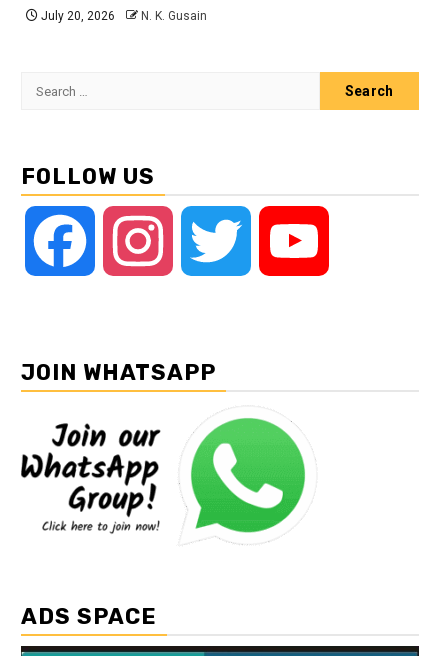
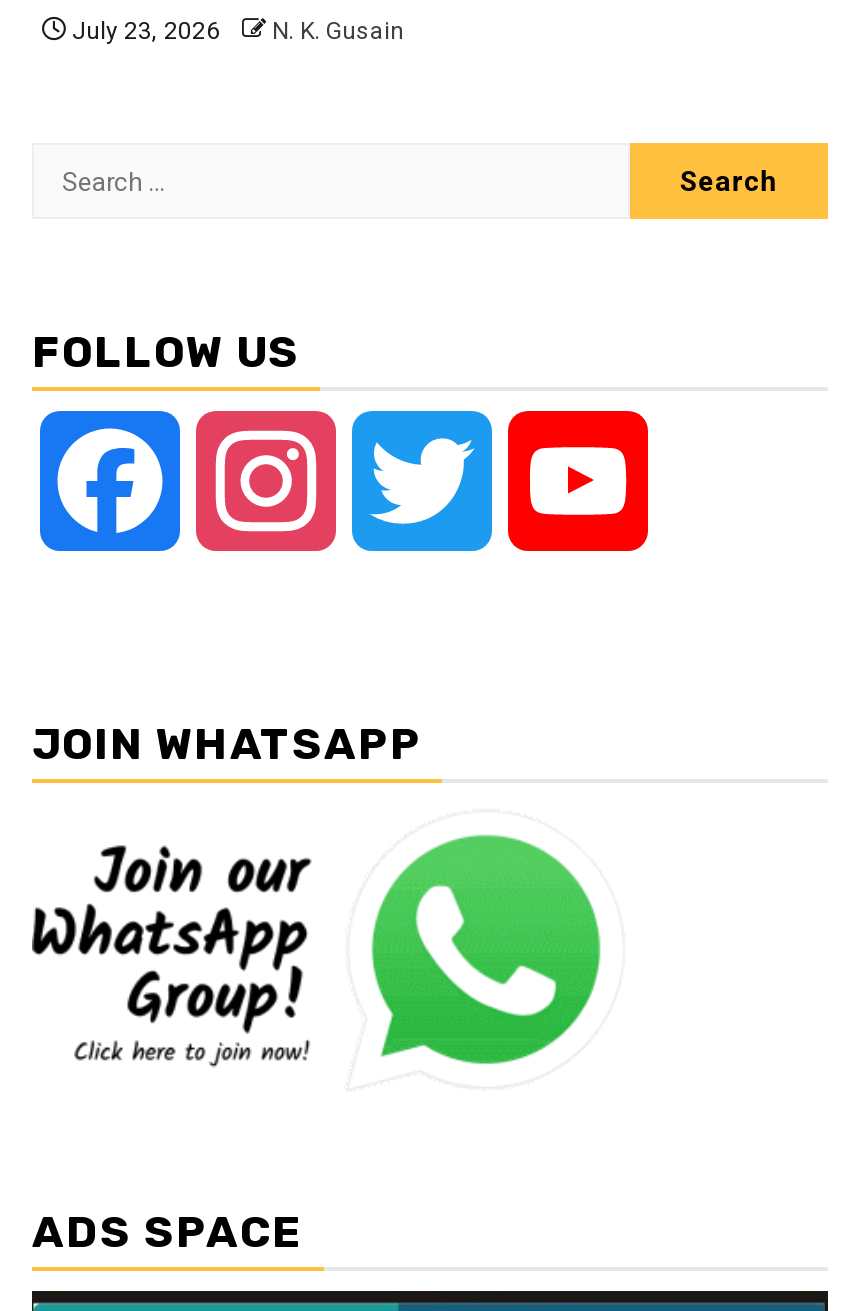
[38,9,207,23] July 20, 2026 N. K. Gusain -> [66,17,404,45] July 23, 2026 N. K. Gusain

